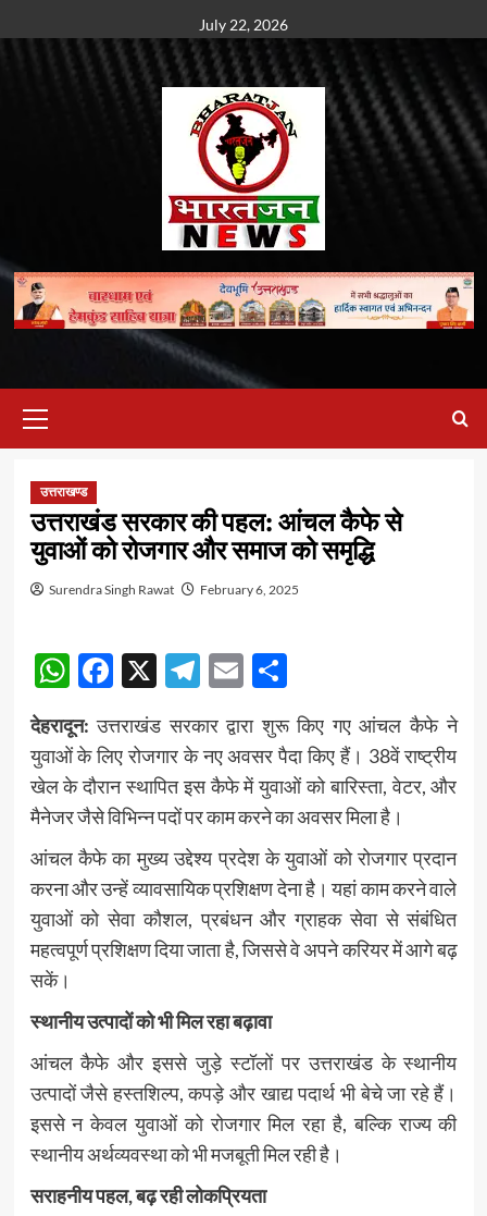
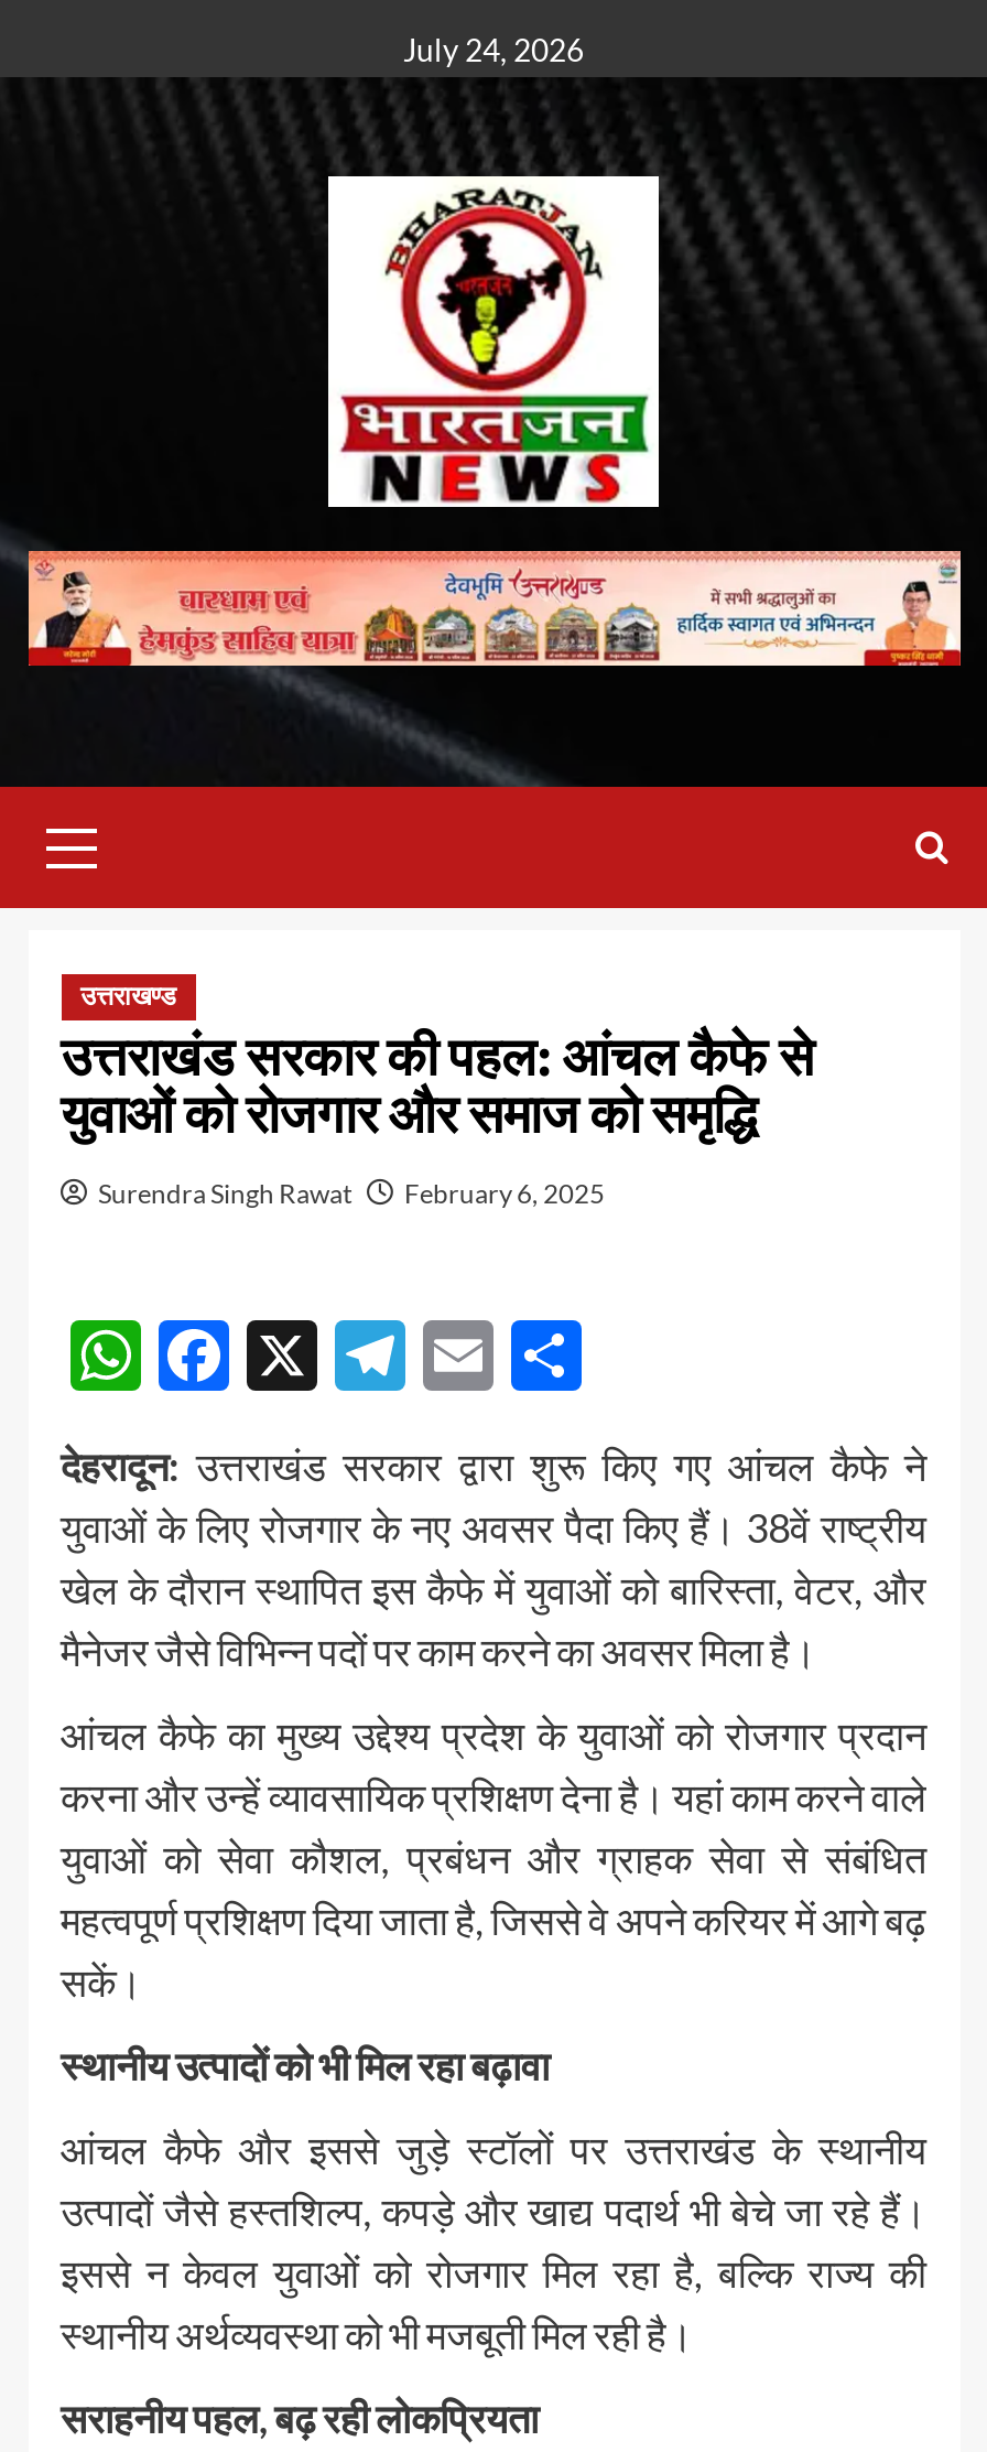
[199,15,288,34] July 22, 2026 -> [403,31,584,68] July 24, 2026

